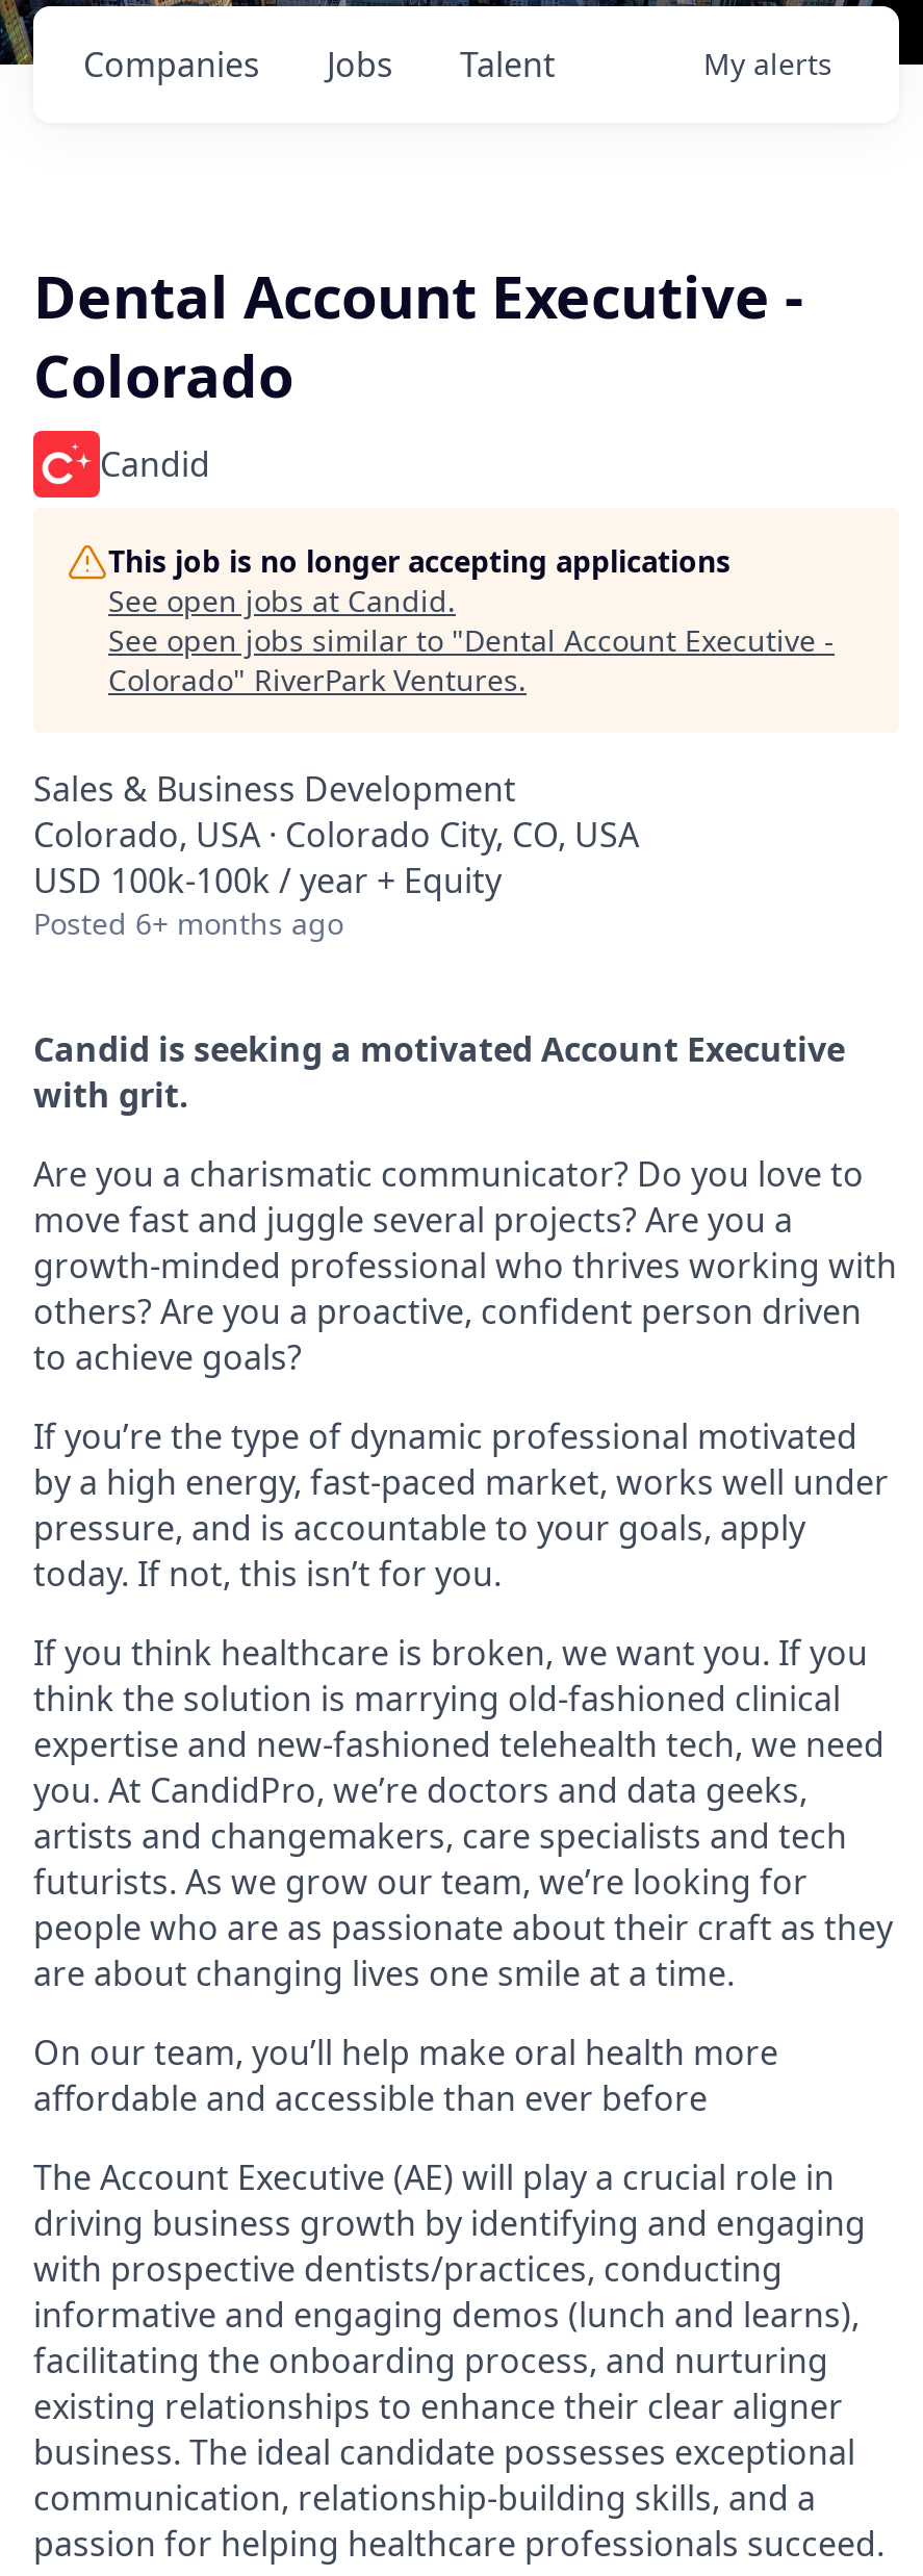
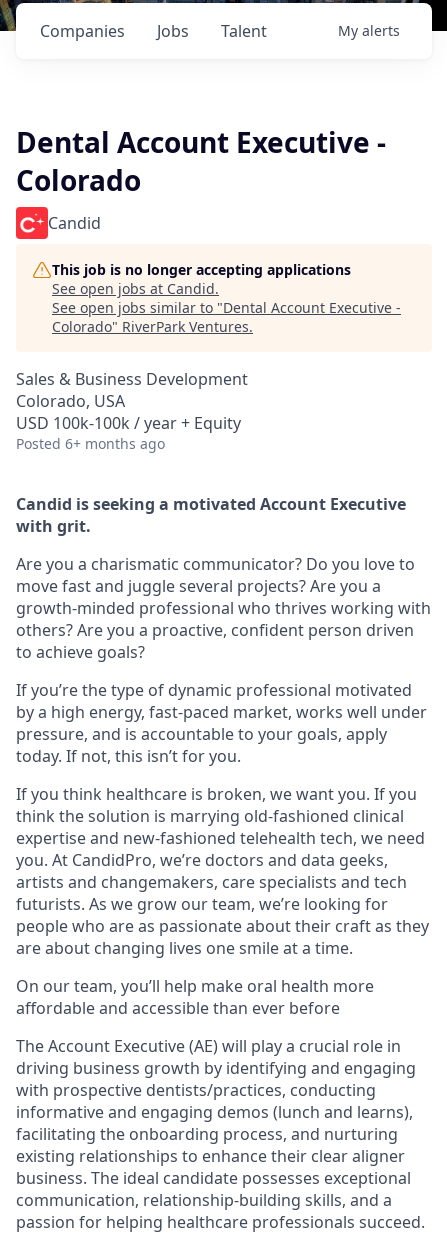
[33,812,639,858] Colorado, USA · Colorado City, CO, USA -> [16,390,125,412] Colorado, USA

